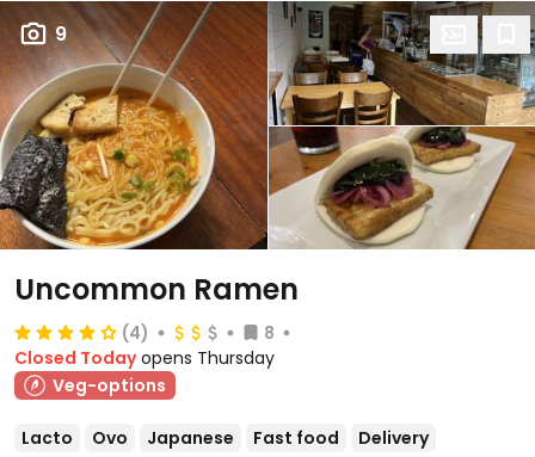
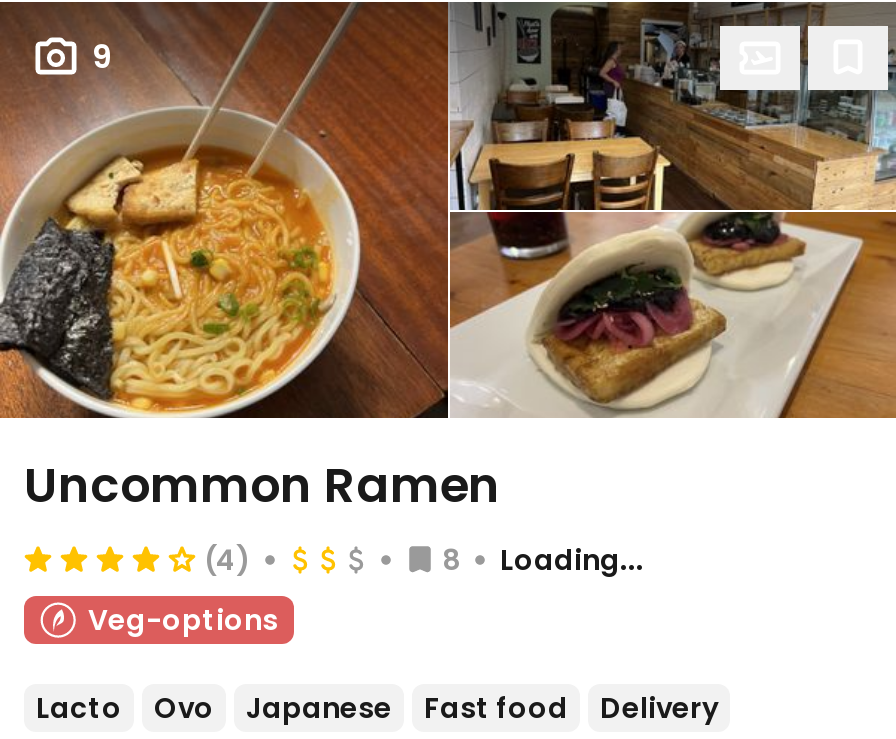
[14,346,275,370] Closed Today opens Thursday -> [500,539,644,579] Loading...

